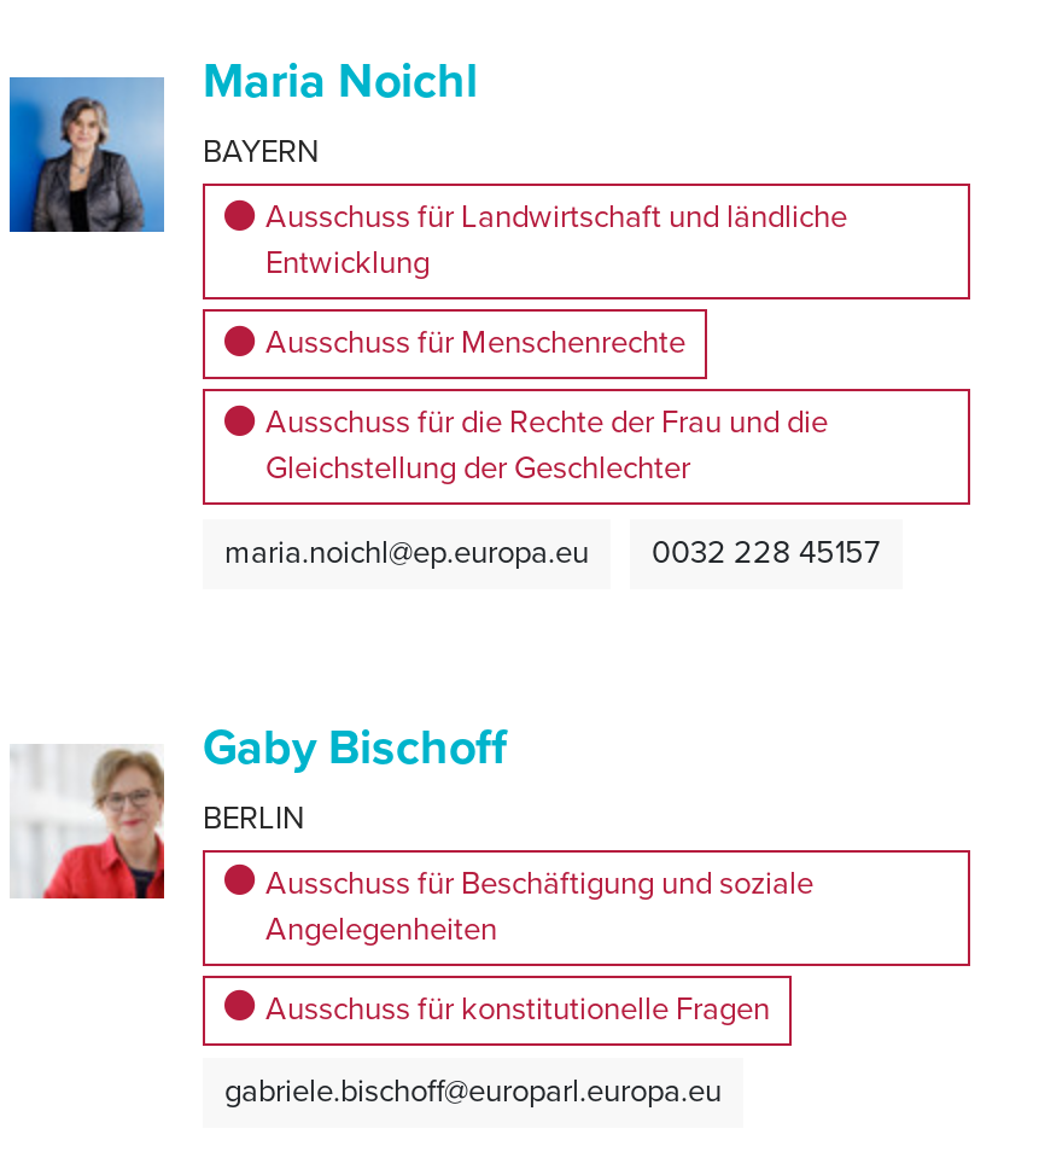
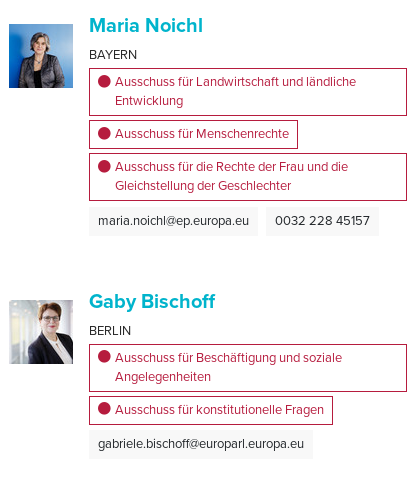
[17,746,167,901] [image] -> [12,300,74,365] [image]

